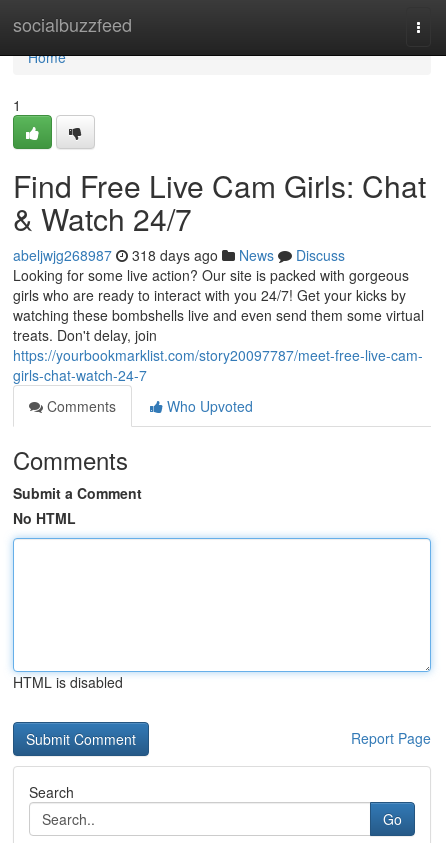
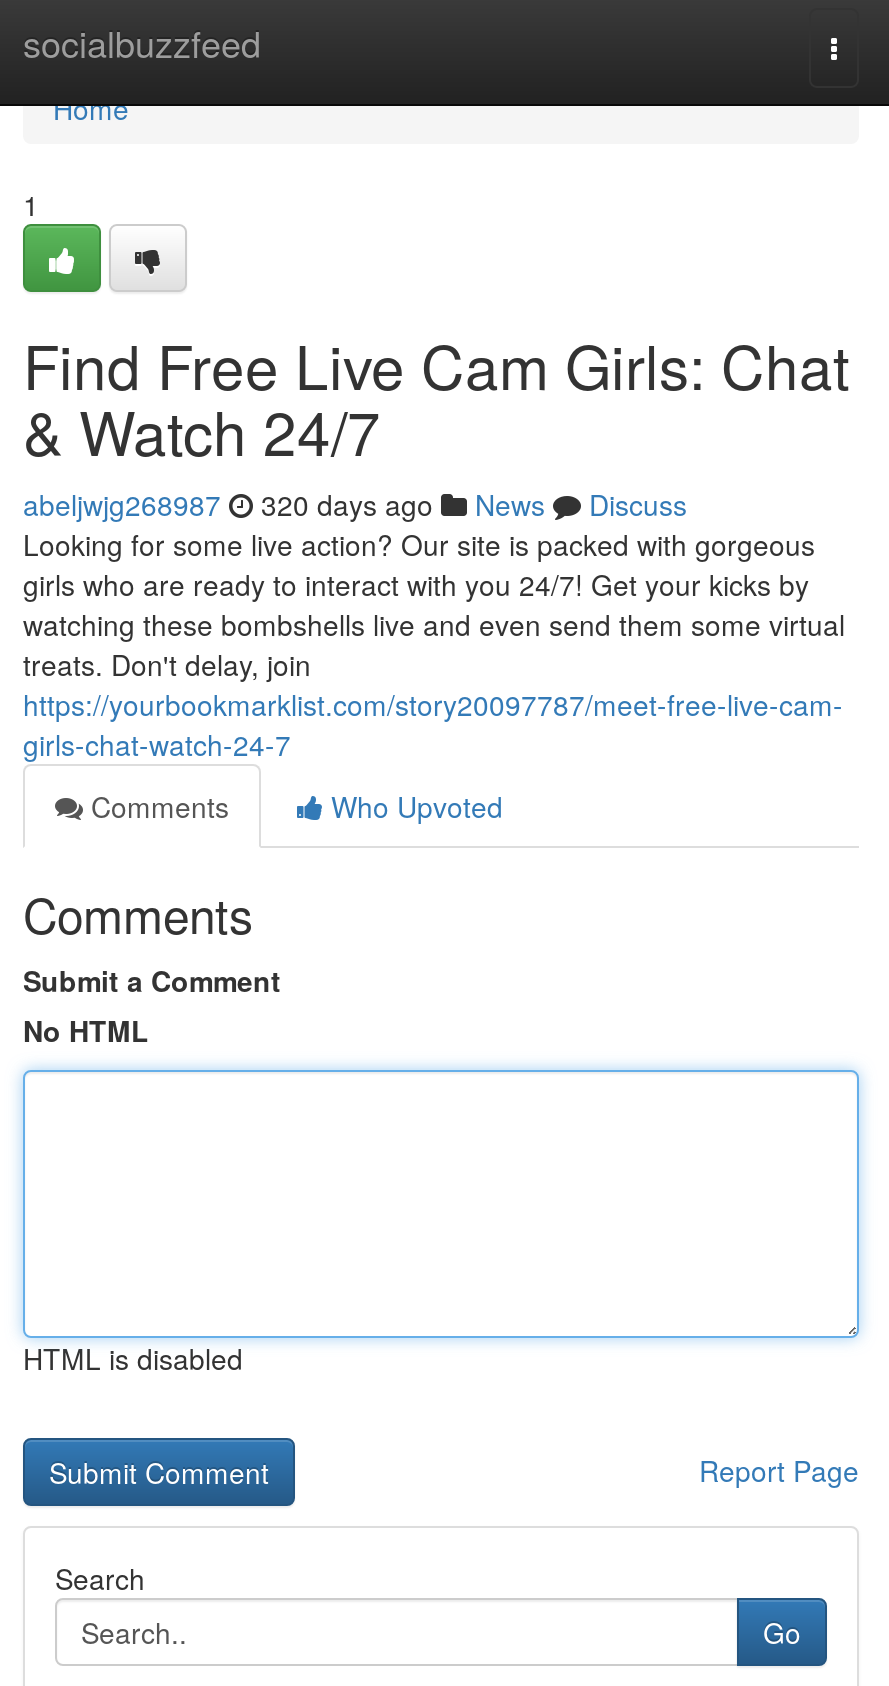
[13,245,345,265] abeljwjg268987 318 days ago News Discuss -> [23,484,687,524] abeljwjg268987 320 days ago News Discuss

